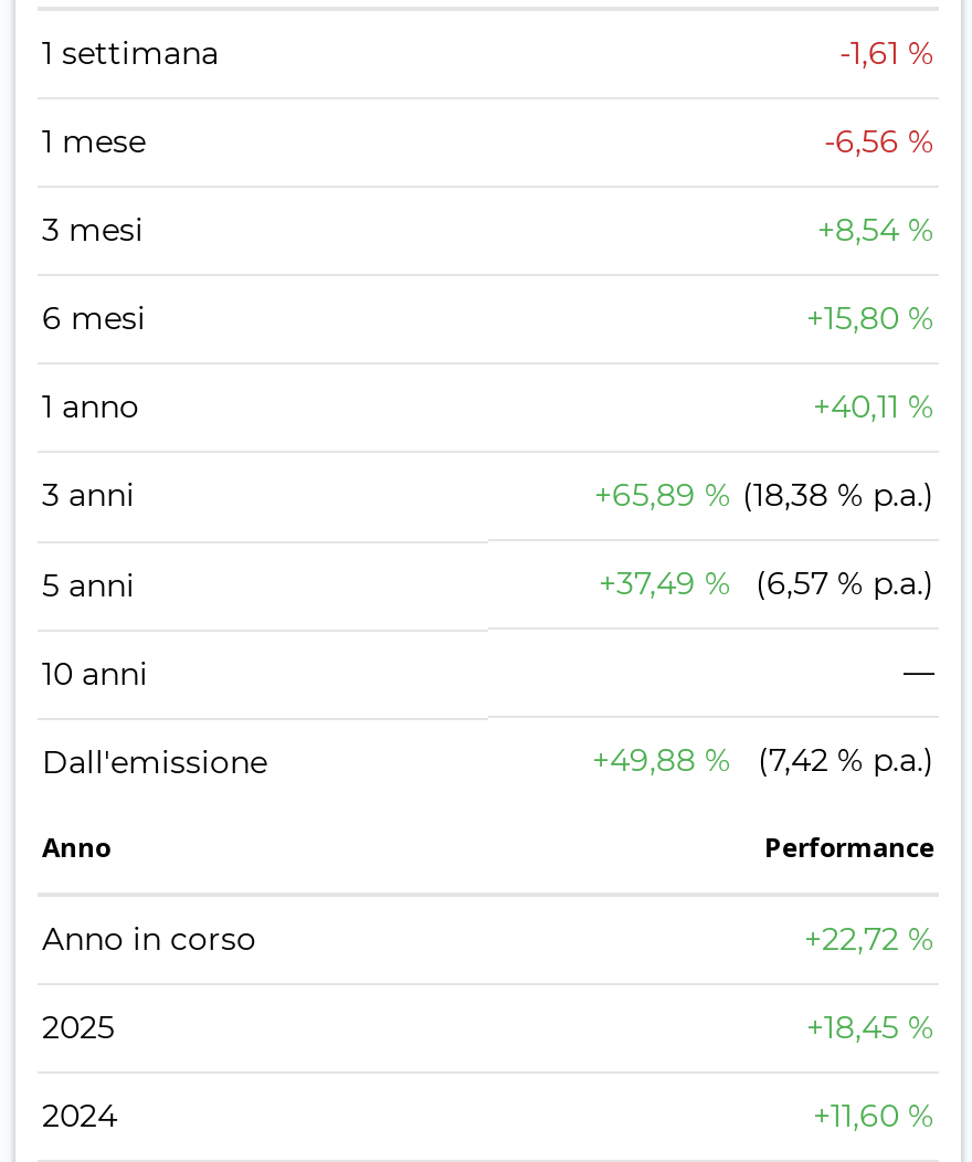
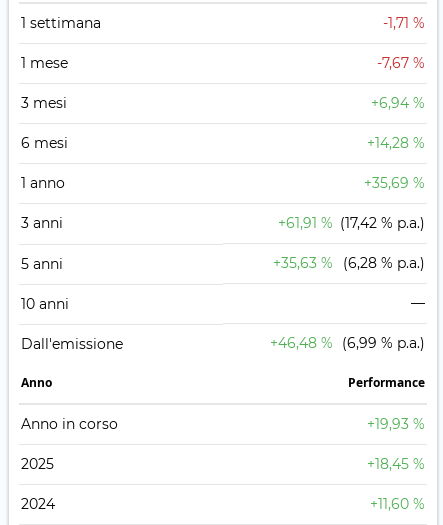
[839,34,934,73] -1,61 % -> [383,14,425,32] -1,71 %
[824,122,934,162] -6,56 % -> [377,54,425,72] -7,67 %
[817,210,934,250] +8,54 % -> [371,94,425,112] +6,94 %
[806,299,934,338] +15,80 % -> [367,134,425,152] +14,28 %
[813,387,934,427] +40,11 % -> [364,174,425,192] +35,69 %
[594,475,934,515] +65,89 % (18,38 % p.a.) -> [278,214,425,232] +61,91 % (17,42 % p.a.)
[599,564,934,604] +37,49 % | (6,57 % p.a.) -> [273,254,425,272] +35,63 % (6,28 % p.a.)
[592,740,934,780] +49,88 % | (7,42 % p.a.) -> [270,334,425,352] +46,48 % (6,99 % p.a.)
[804,919,934,959] +22,72 % -> [367,415,425,433] +19,93 %

